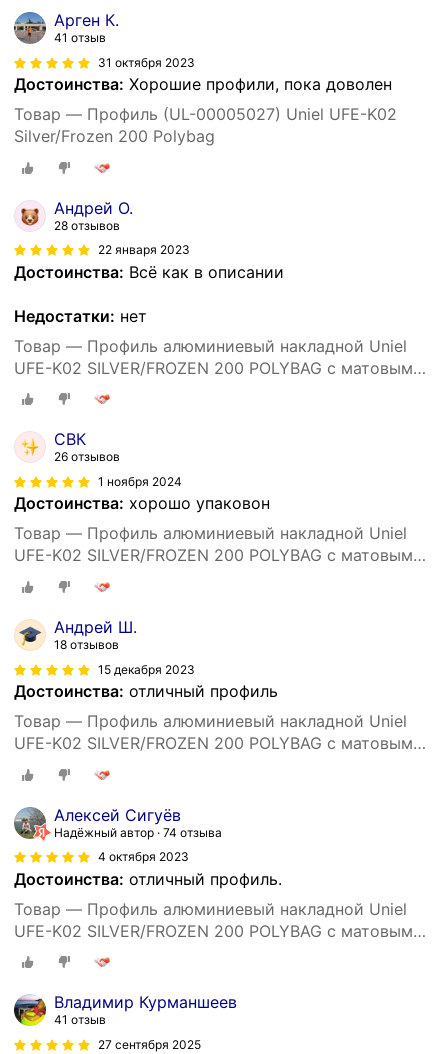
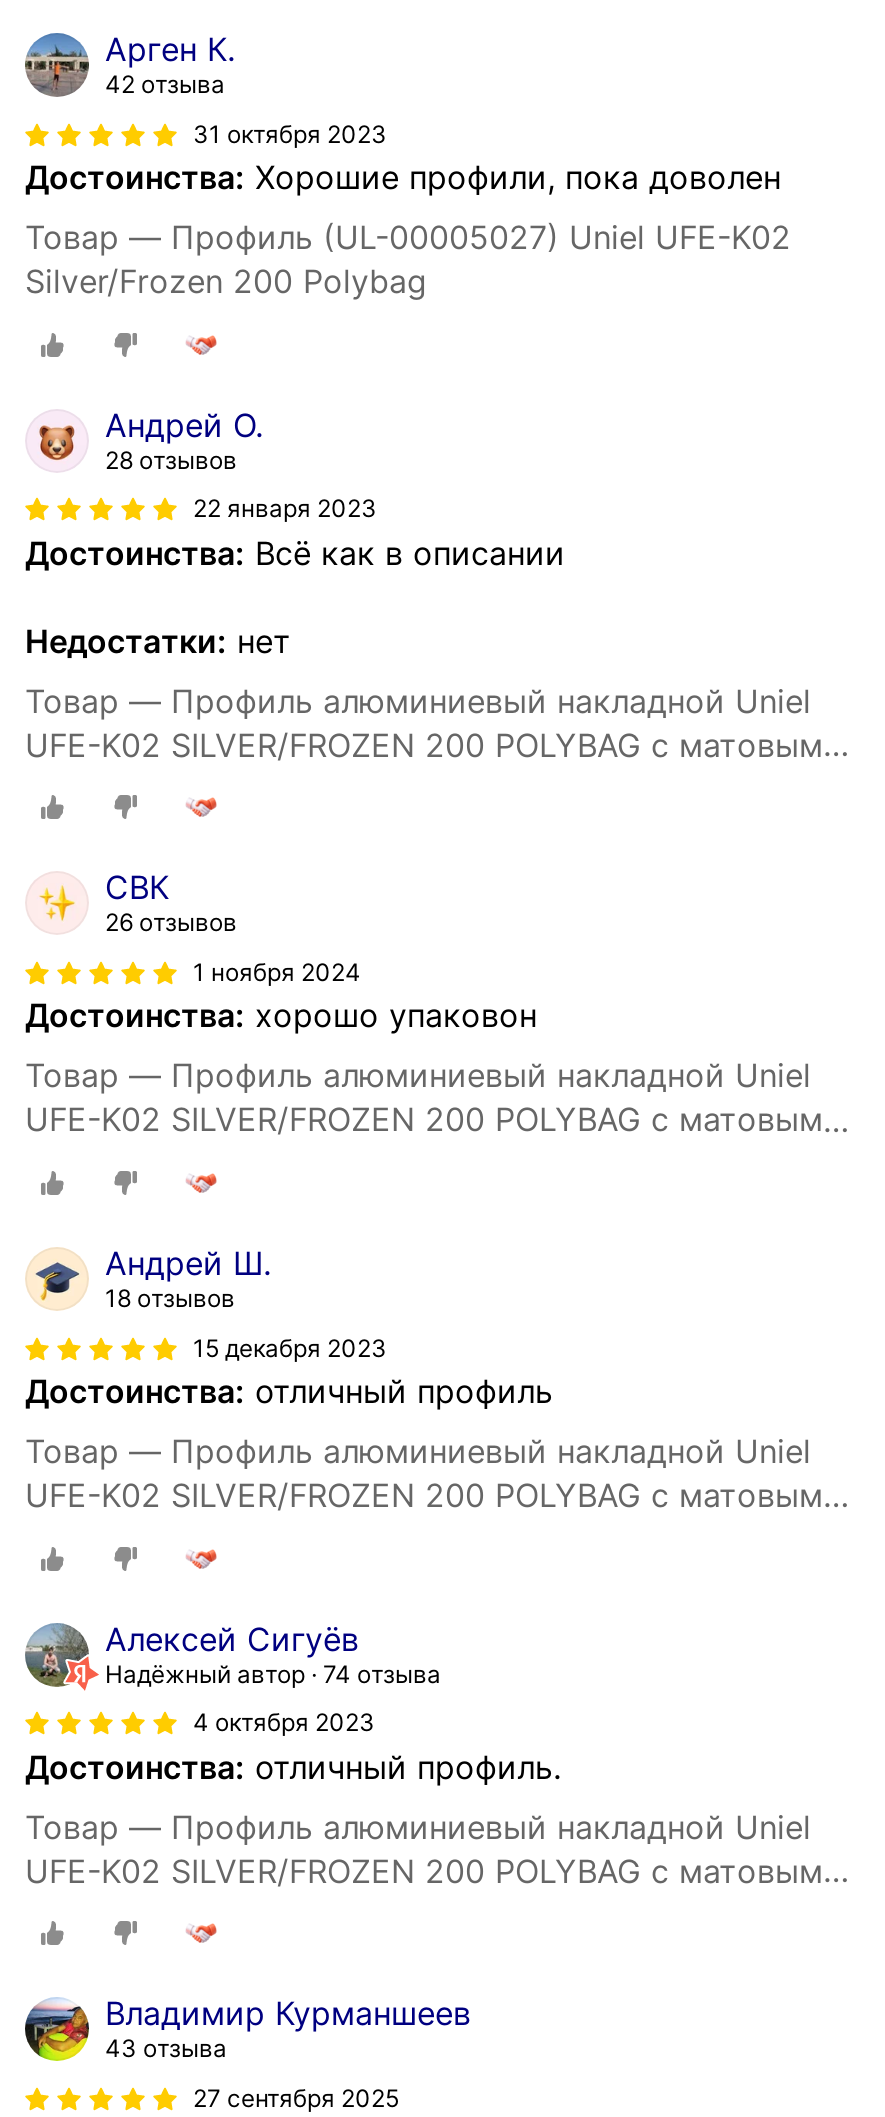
[54,30,106,45] 41 отзыв -> [105,69,225,99] 42 отзыва
[54,1012,106,1027] 41 отзыв -> [105,2033,227,2063] 43 отзыва

